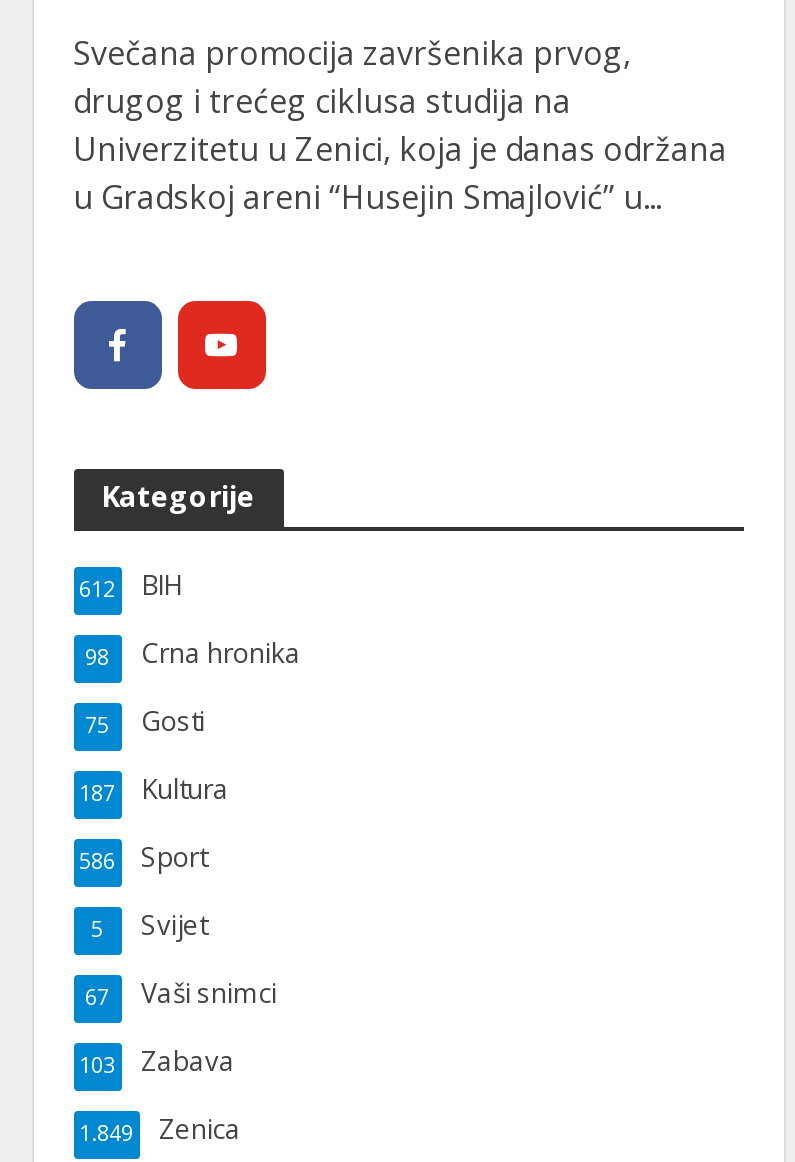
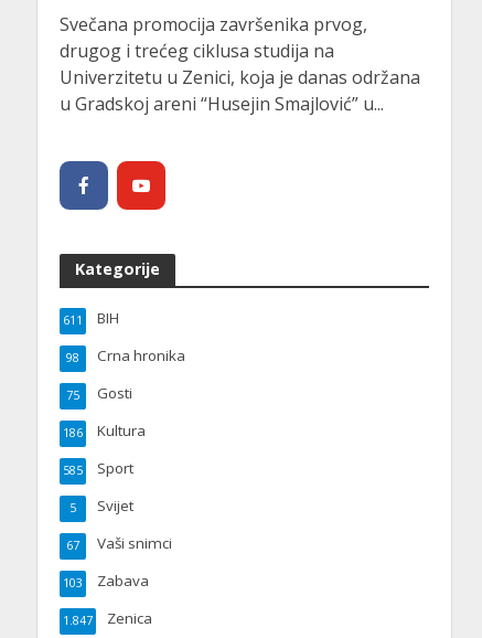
[79,567,181,603] 612 BIH -> [62,308,119,328] 611 BIH
[79,771,229,807] 187 Kultura -> [62,421,145,441] 186 Kultura
[79,839,207,875] 586 Sport -> [62,458,133,478] 585 Sport
[79,1111,241,1147] 1.849 Zenica -> [62,609,152,628] 1.847 Zenica

